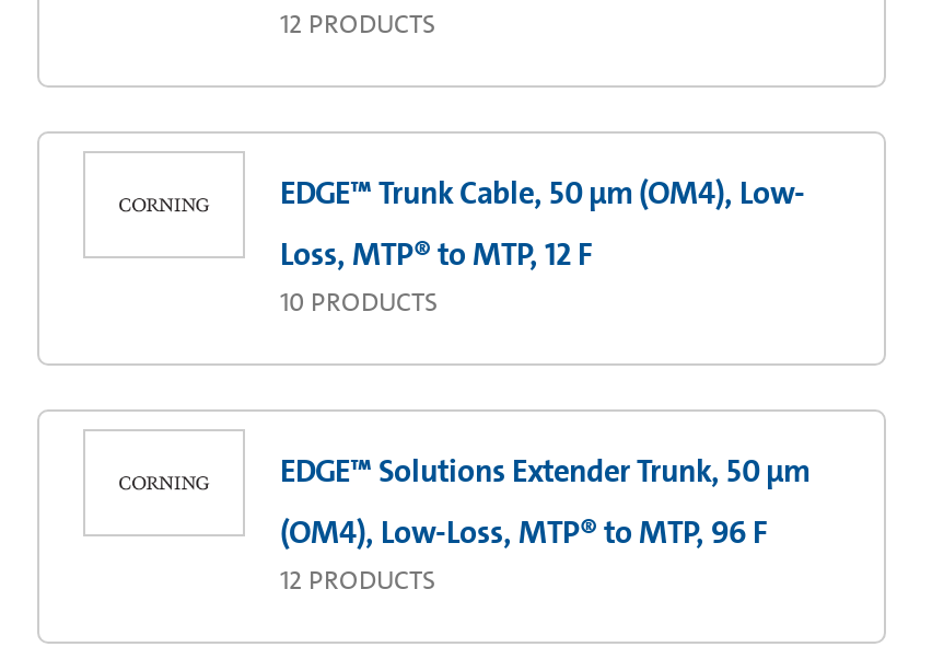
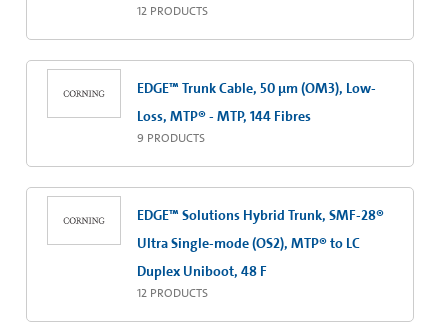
[280,173,805,320] EDGE™ Trunk Cable, 50 µm (OM4), Low- | Loss, MTP® to MTP, 12 F | 10 PRODUCTS -> [137,79,376,146] EDGE™ Trunk Cable, 50 µm (OM3), Low- | Loss, MTP® - MTP, 144 Fibres | 9 PRODUCTS
[280,451,809,552] EDGE™ Solutions Extender Trunk, 50 µm | (OM4), Low-Loss, MTP® to MTP, 96 F -> [137,206,384,280] EDGE™ Solutions Hybrid Trunk, SMF-28® | Ultra Single-mode (OS2), MTP® to LC | Duplex Uniboot, 48 F

